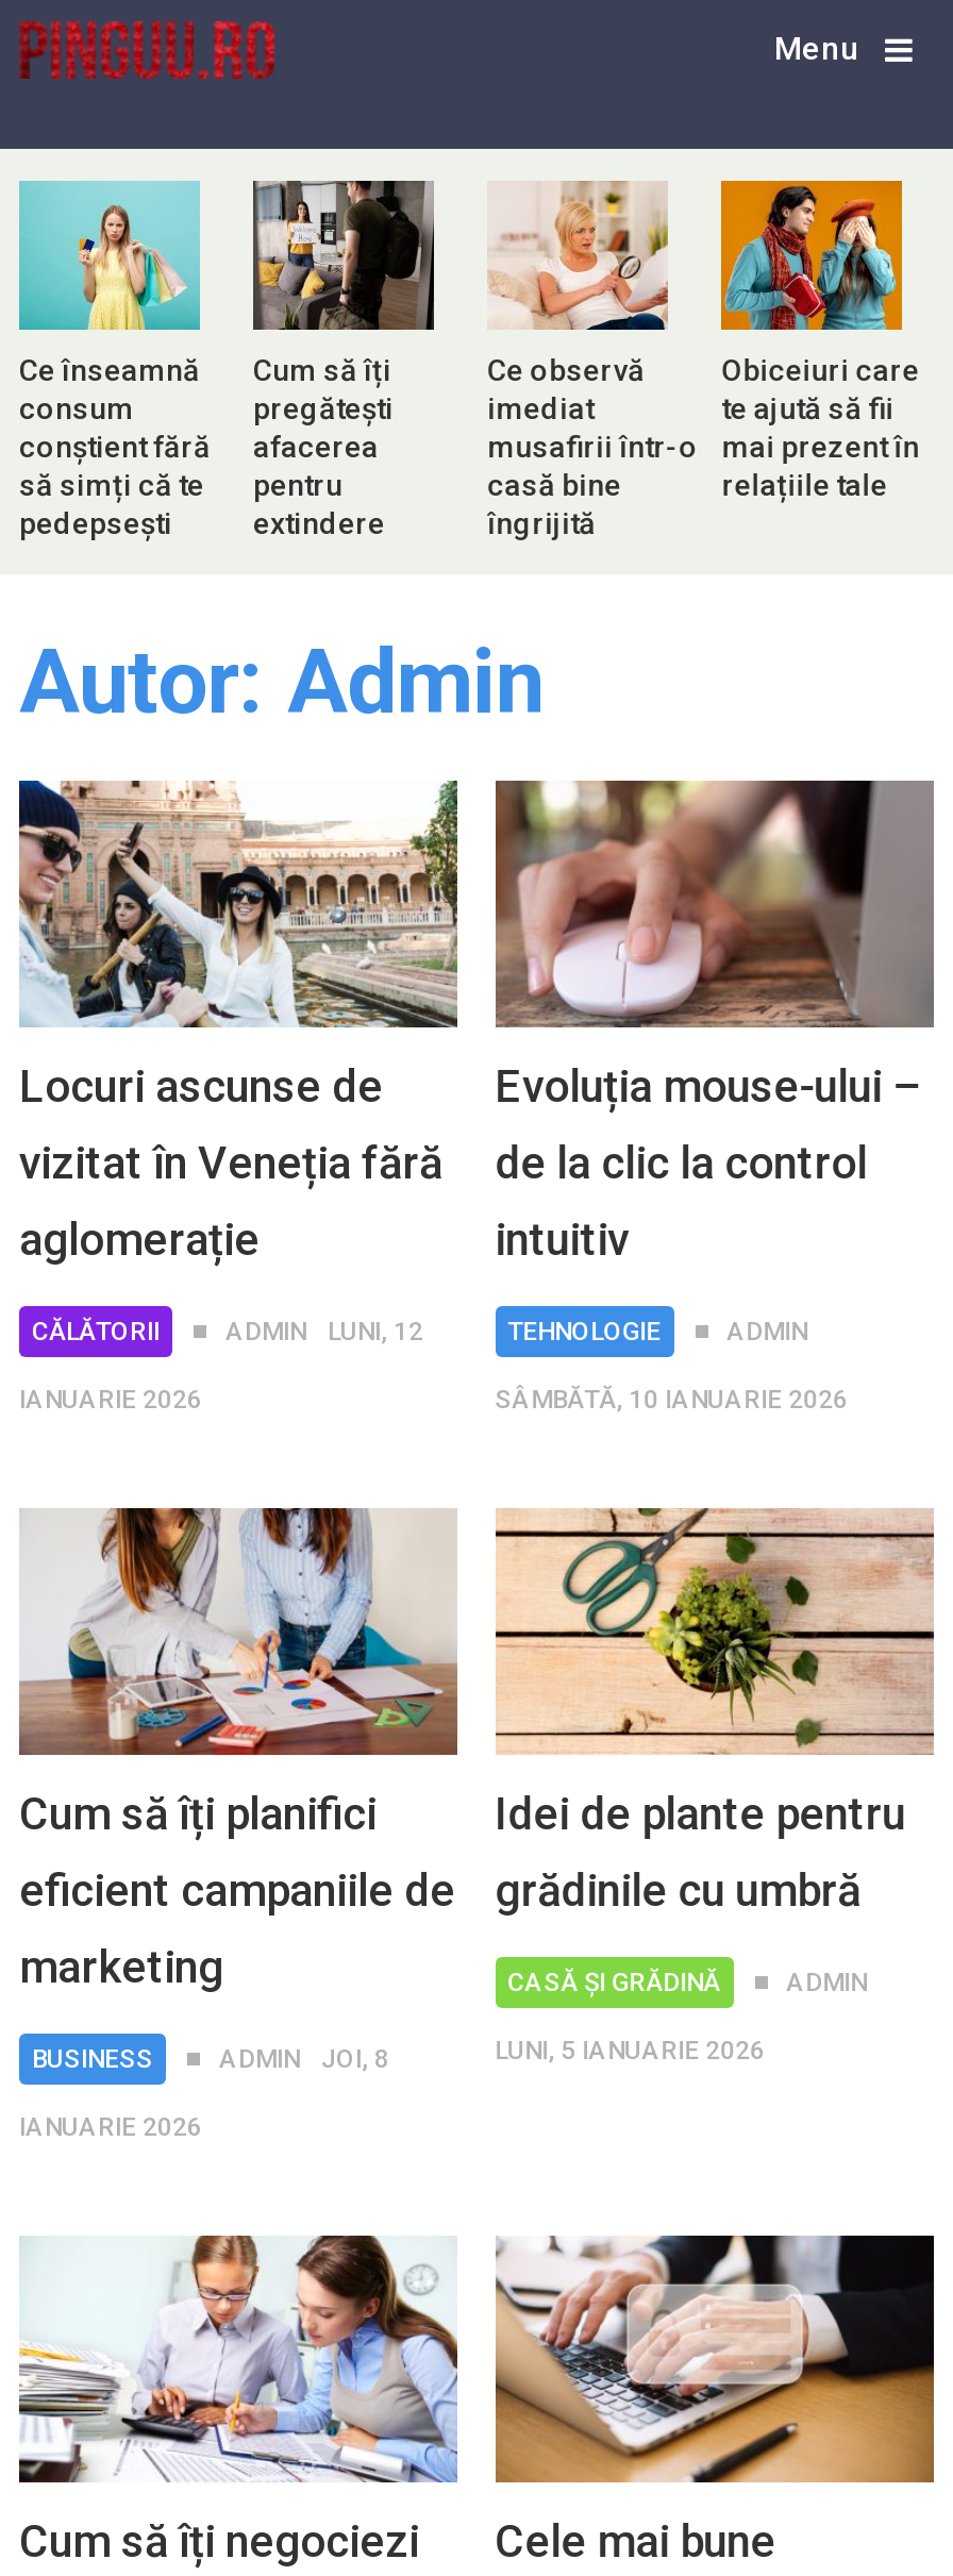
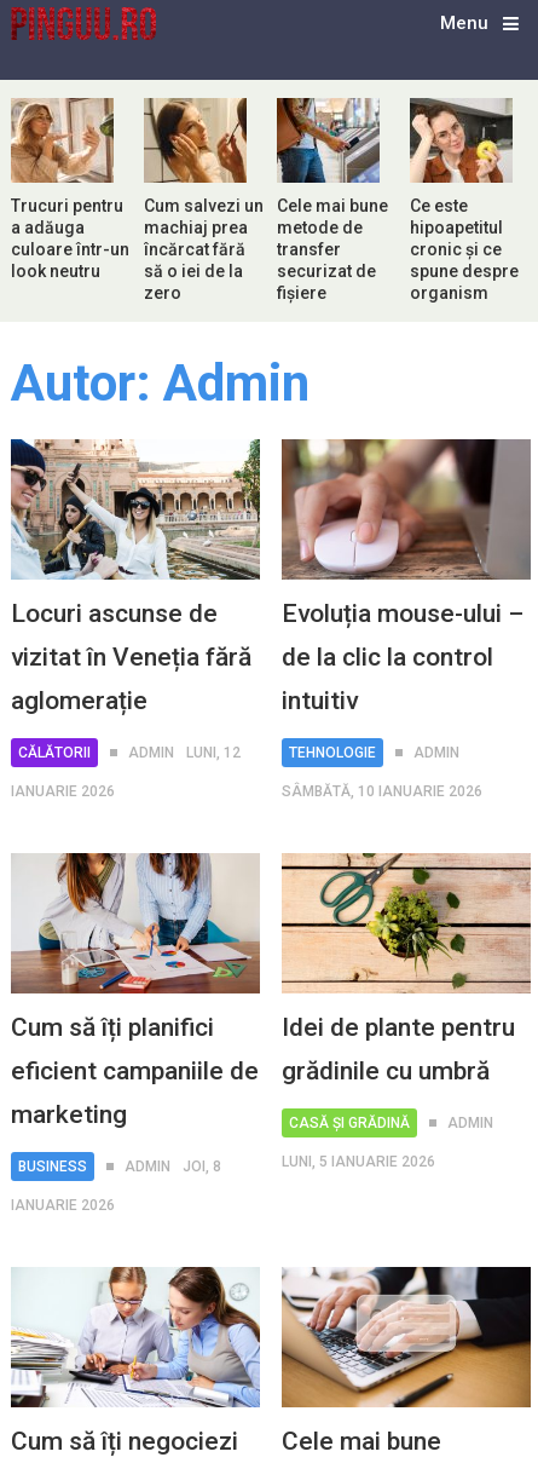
[17,181,211,540] [image] | Ce înseamnă | consum | conștient fără | să simți că te | pedepsești -> [10,97,129,281] [image] | Trucuri pentru | a adăuga | culoare într-un | look neutru
[253,179,436,540] [image] | Cum să îți | pregătești | afacerea | pentru | extindere -> [144,98,264,303] [image] | Cum salvezi un | machiaj prea | încărcat fără | să o iei de la | zero
[487,181,698,540] [image] | Ce observă | imediat | musafirii într-o | casă bine | îngrijită -> [276,97,388,303] [image] | Cele mai bune | metode de | transfer | securizat de | fișiere
[719,179,919,502] [image] | Obiceiuri care | te ajută să fii | mai prezent în | relațiile tale -> [409,97,519,303] [image] | Ce este | hipoapetitul | cronic și ce | spune despre | organism

